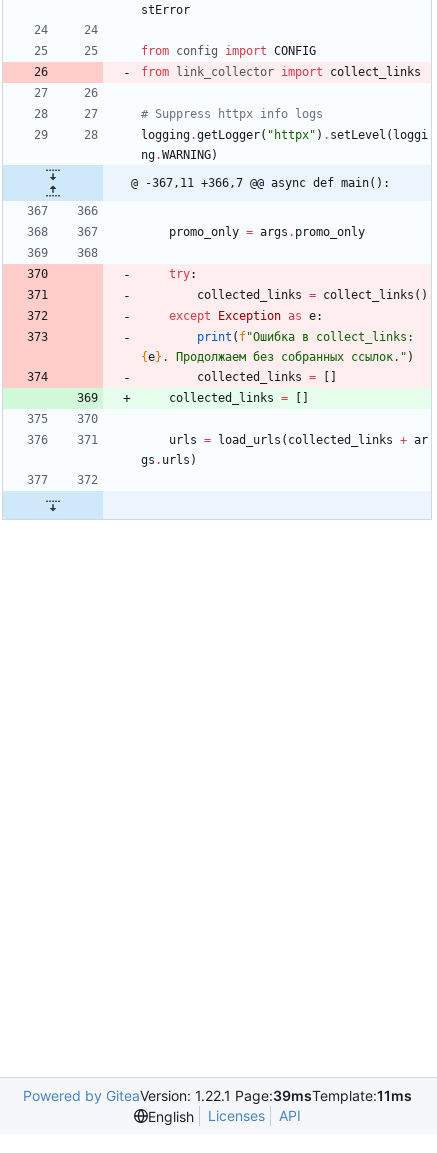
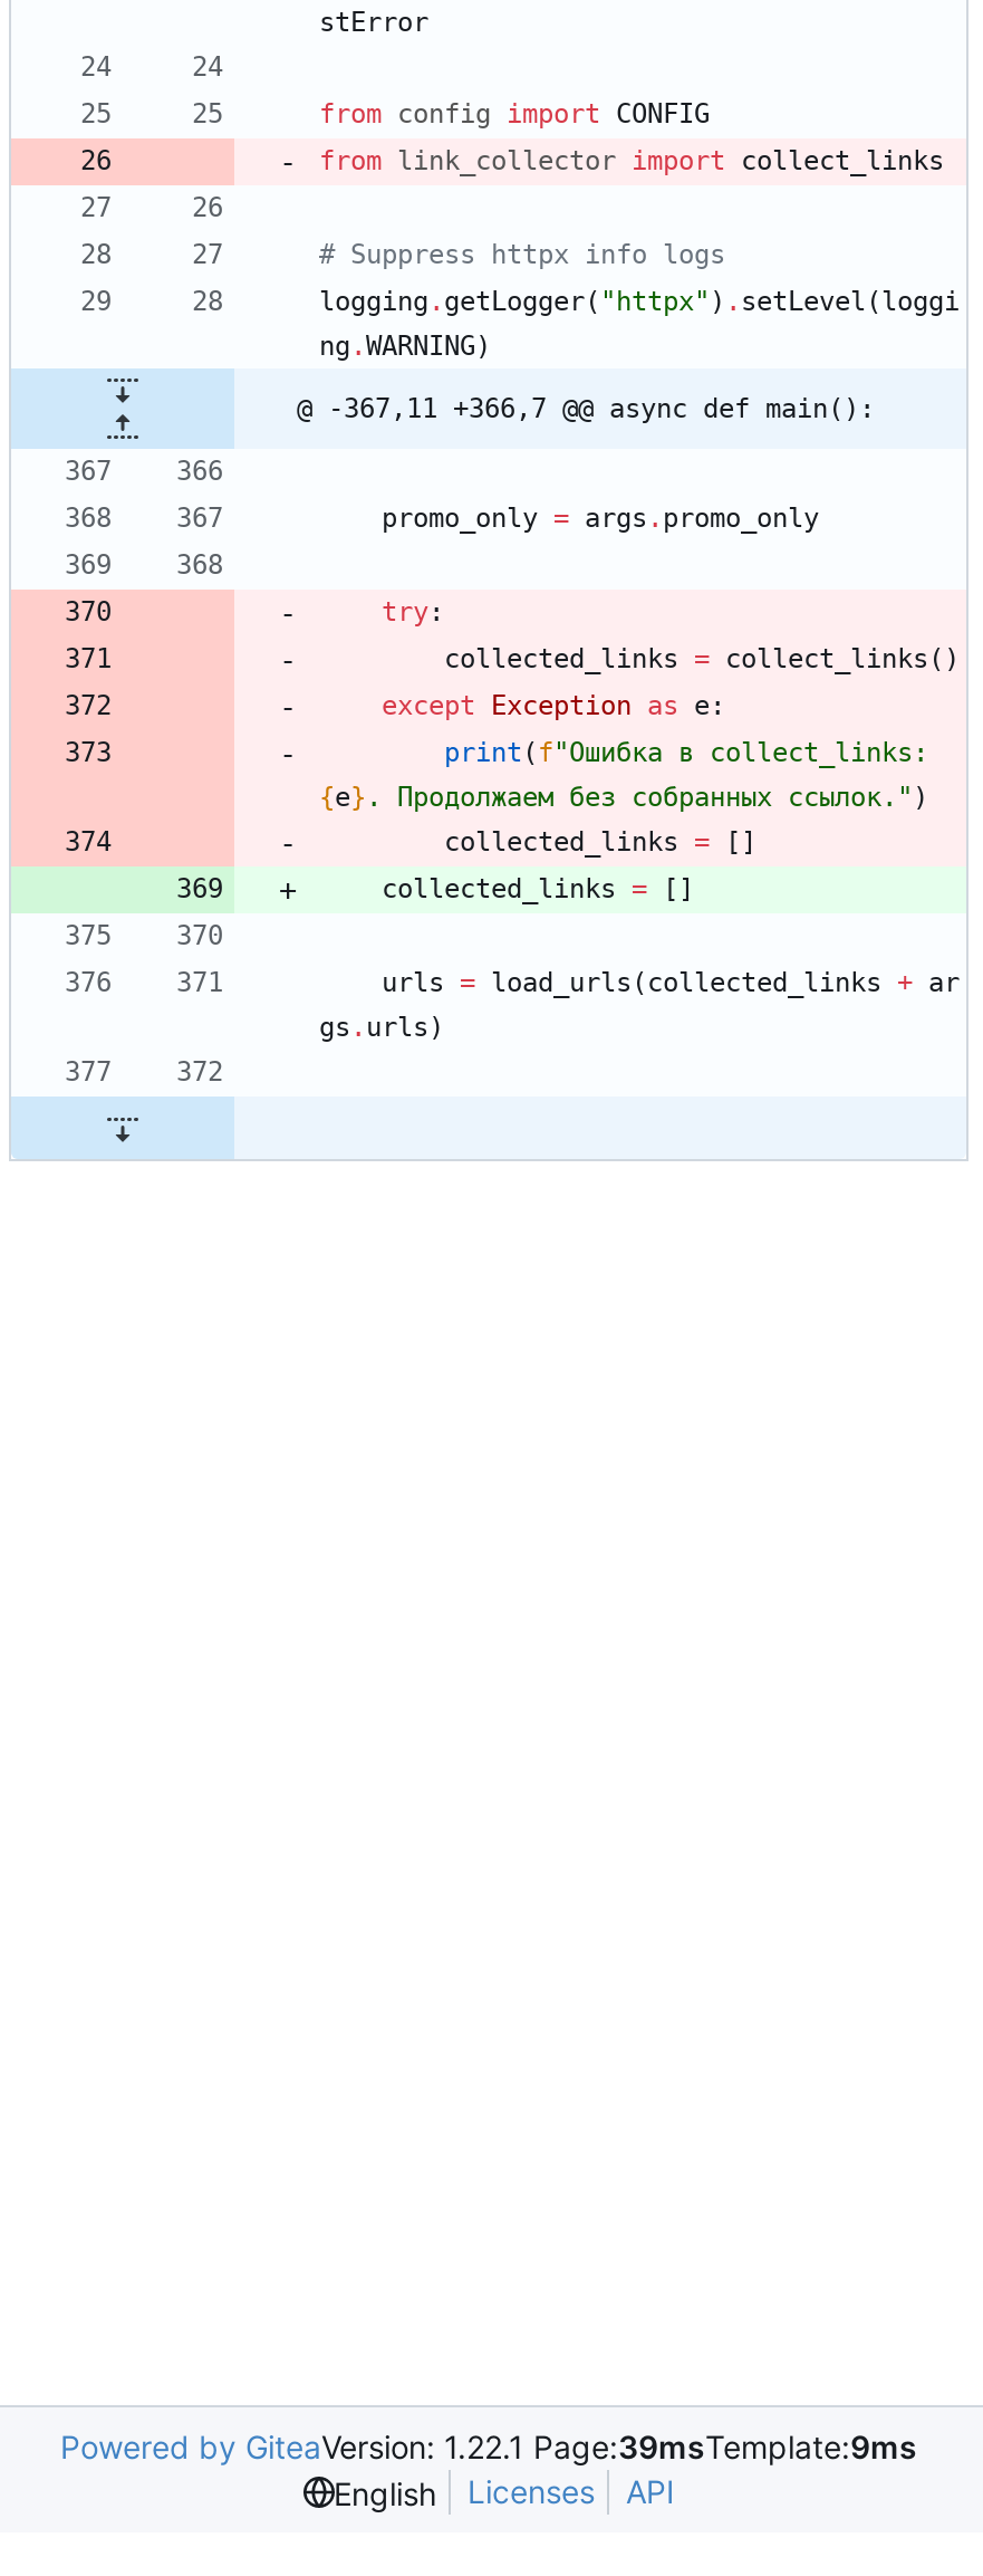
[22,1087,411,1104] Powered by GiteaVersion: 1.22.1 Page:39msTemplate:11ms -> [60,2427,917,2465] Powered by GiteaVersion: 1.22.1 Page:39msTemplate:9ms

